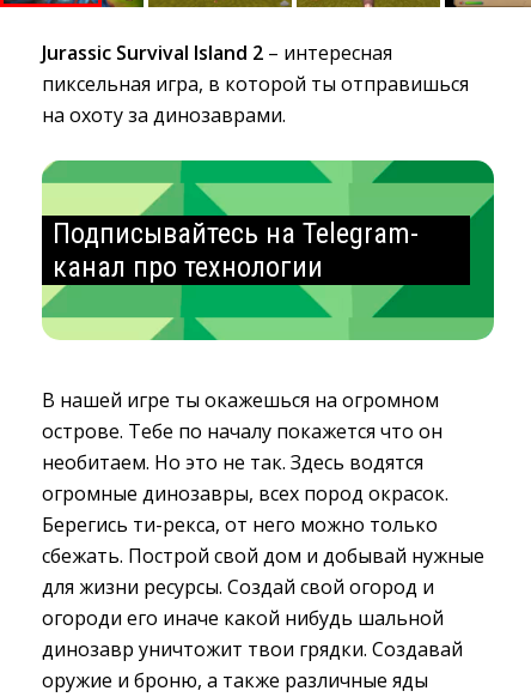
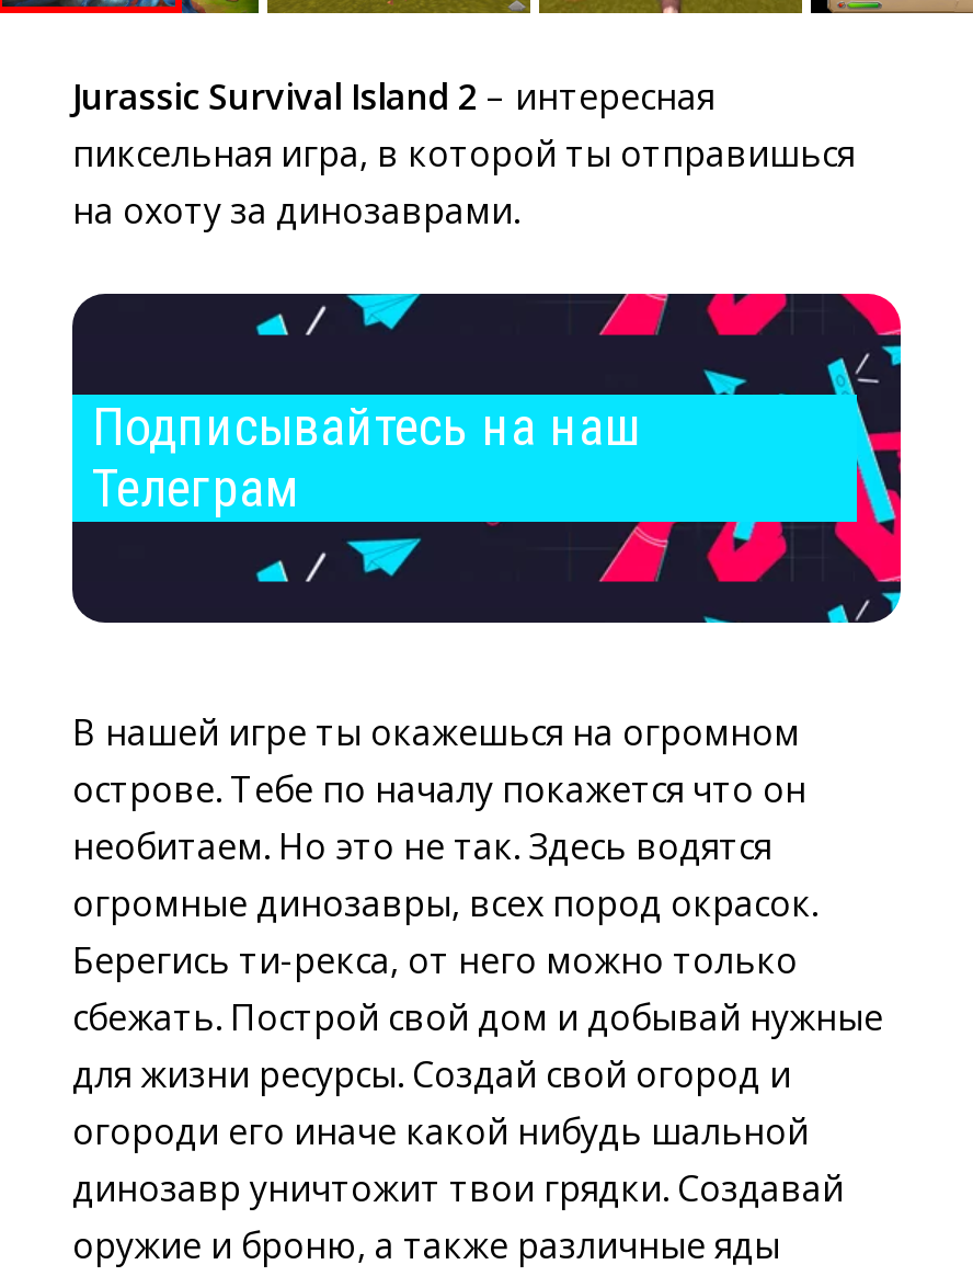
[41,159,495,341] [image] | Подписывайтесь на Telegram- | канал про технологии -> [70,292,903,625] [image] | Подписывайтесь на наш | Телеграм

